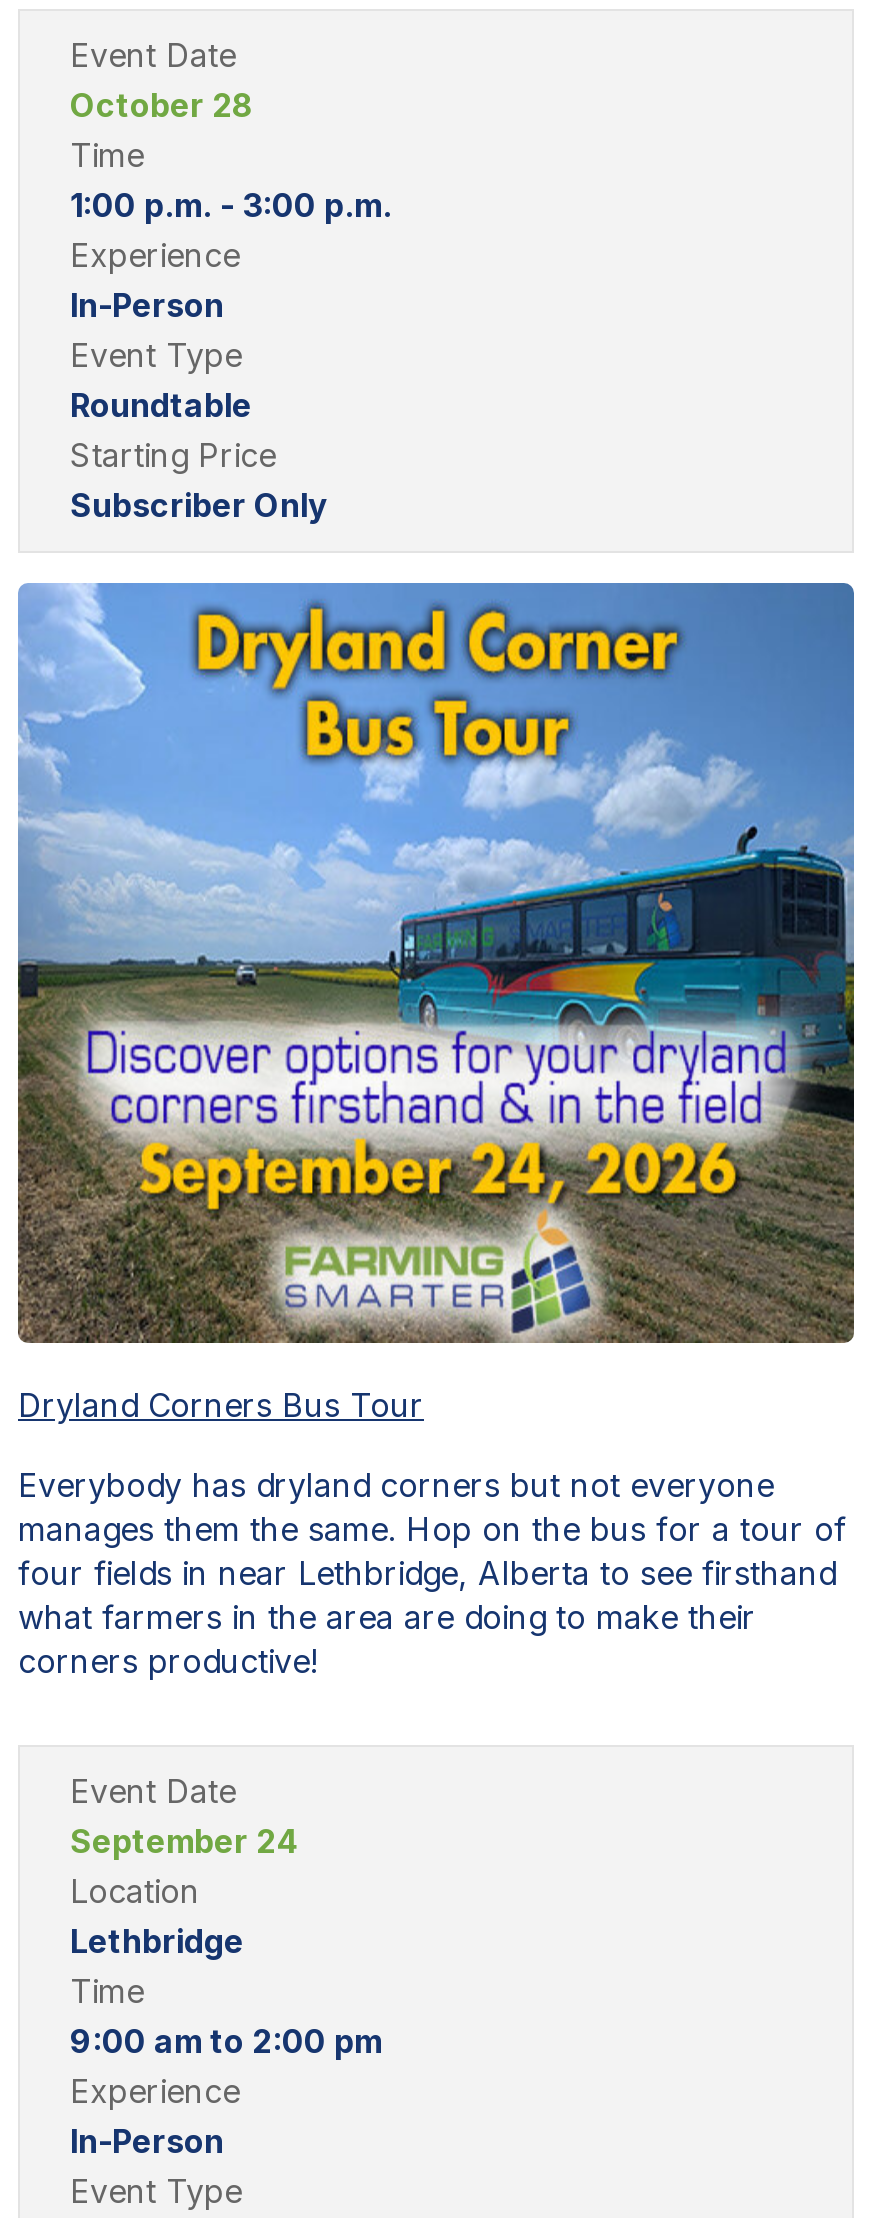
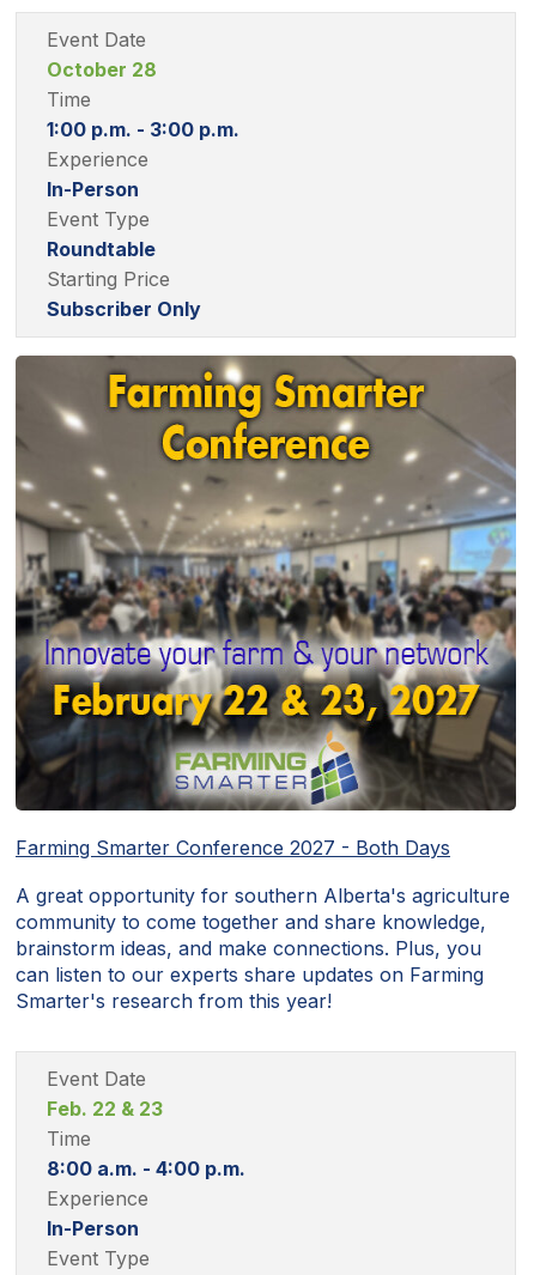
[16,582,856,1425] [image] | Dryland Corners Bus Tour -> [14,354,517,860] [image] | Farming Smarter Conference 2027 - Both Days
[18,1465,846,1681] Everybody has dryland corners but not everyone | manages them the same. Hop on the bus for a tour of | four fields in near Lethbridge, Alberta to see firsthand | what farmers in the area are doing to make their | corners productive! -> [16,884,510,1013] A great opportunity for southern Alberta's agriculture | community to come together and share knowledge, | brainstorm ideas, and make connections. Plus, you | can listen to our experts share updates on Farming | Smarter's research from this year!
[70,1821,296,1961] September 24 | Location | Lethbridge -> [47,1097,163,1121] Feb. 22 & 23
[70,2021,382,2061] 9:00 am to 2:00 pm -> [47,1157,245,1181] 8:00 a.m. - 4:00 p.m.

